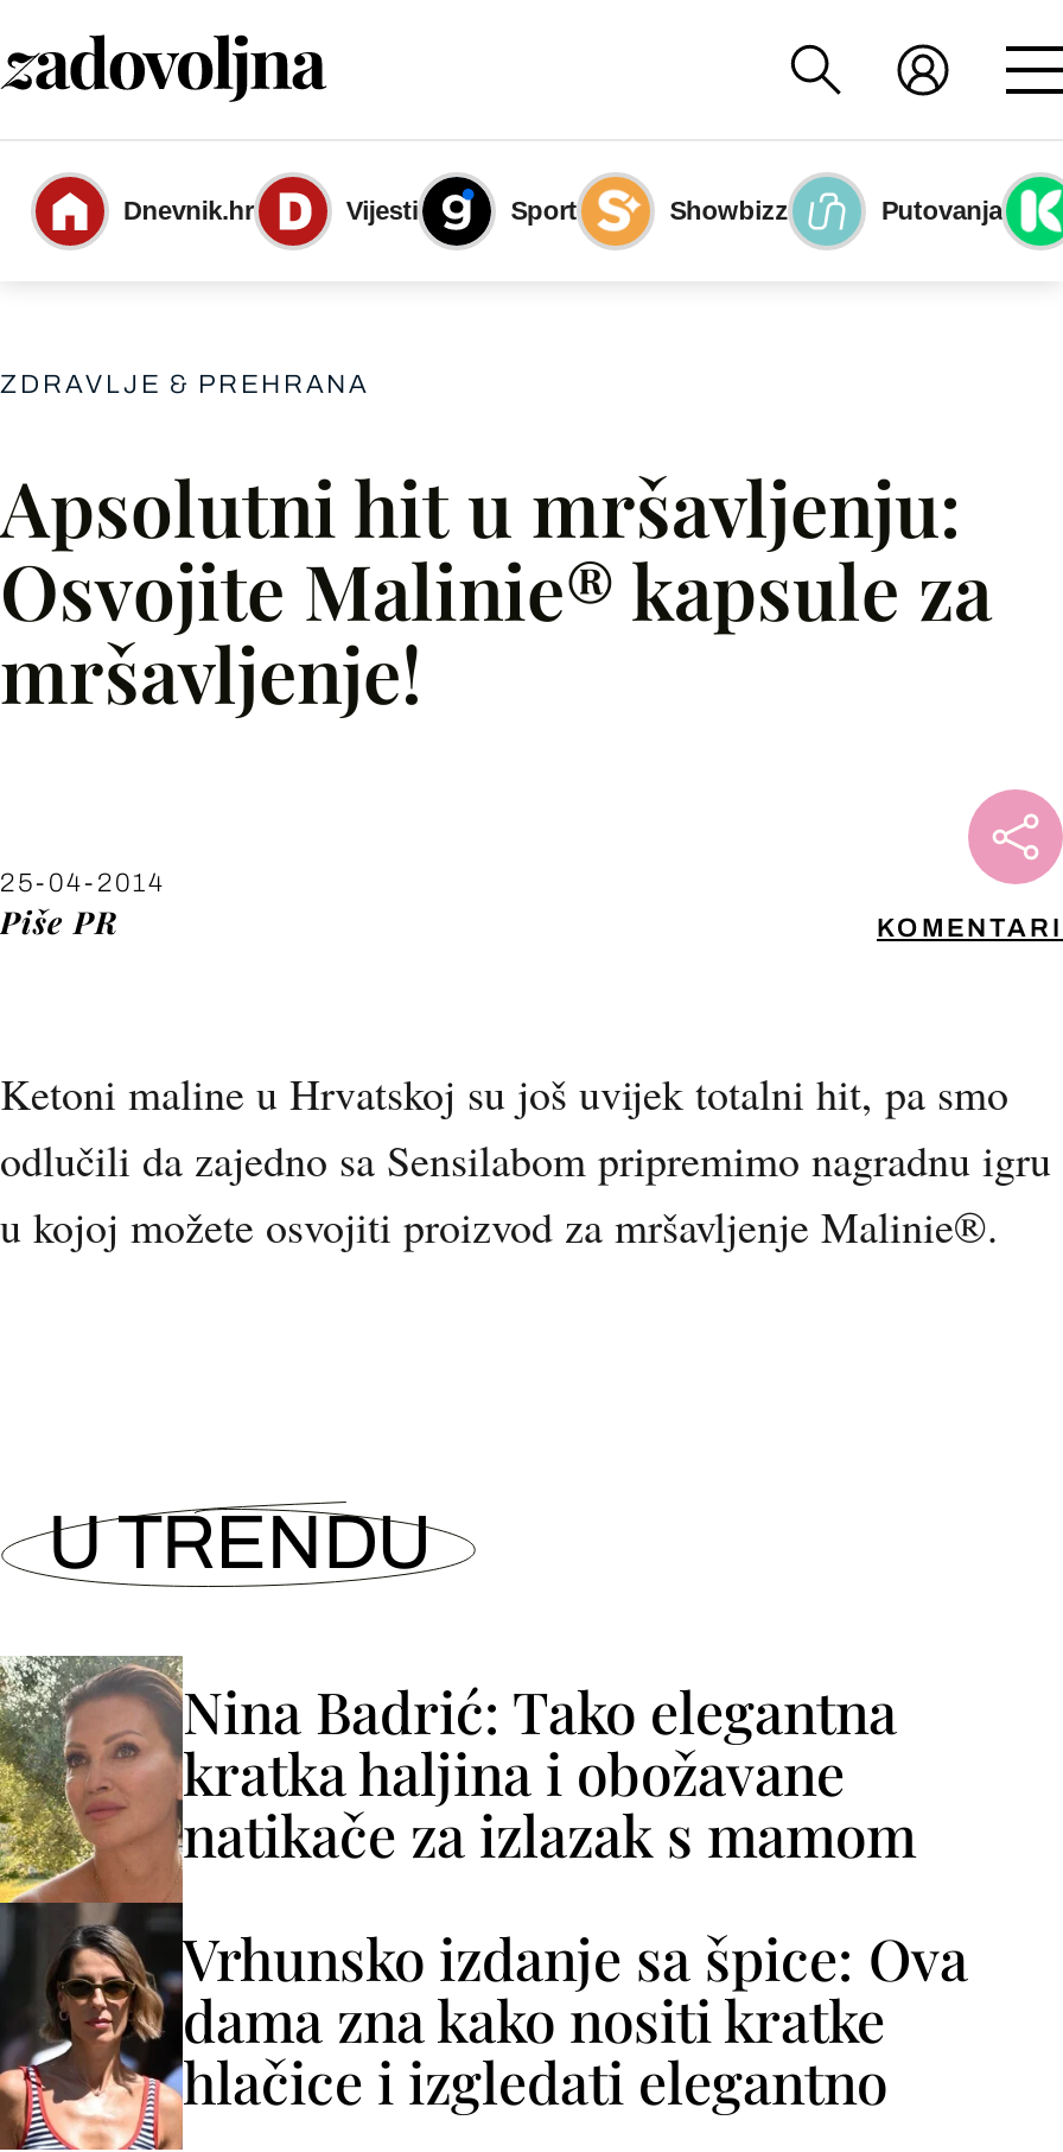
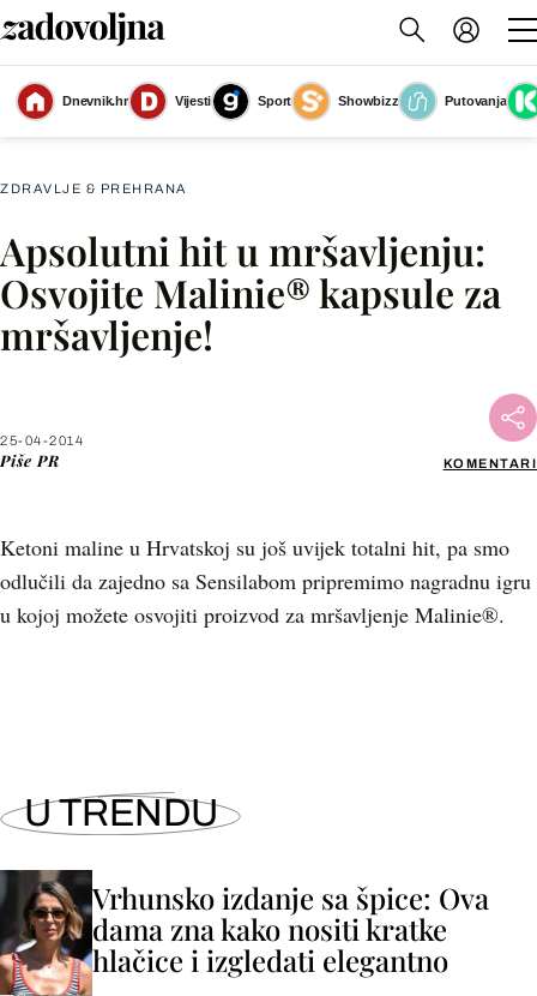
moved [47,1502,431,1585] -> [24,792,218,834]: U TRENDU
[7,1656,916,1905] [image] | Nina Badrić: Tako elegantna | kratka haljina i obožavane | natikače za izlazak s mamom -> none

